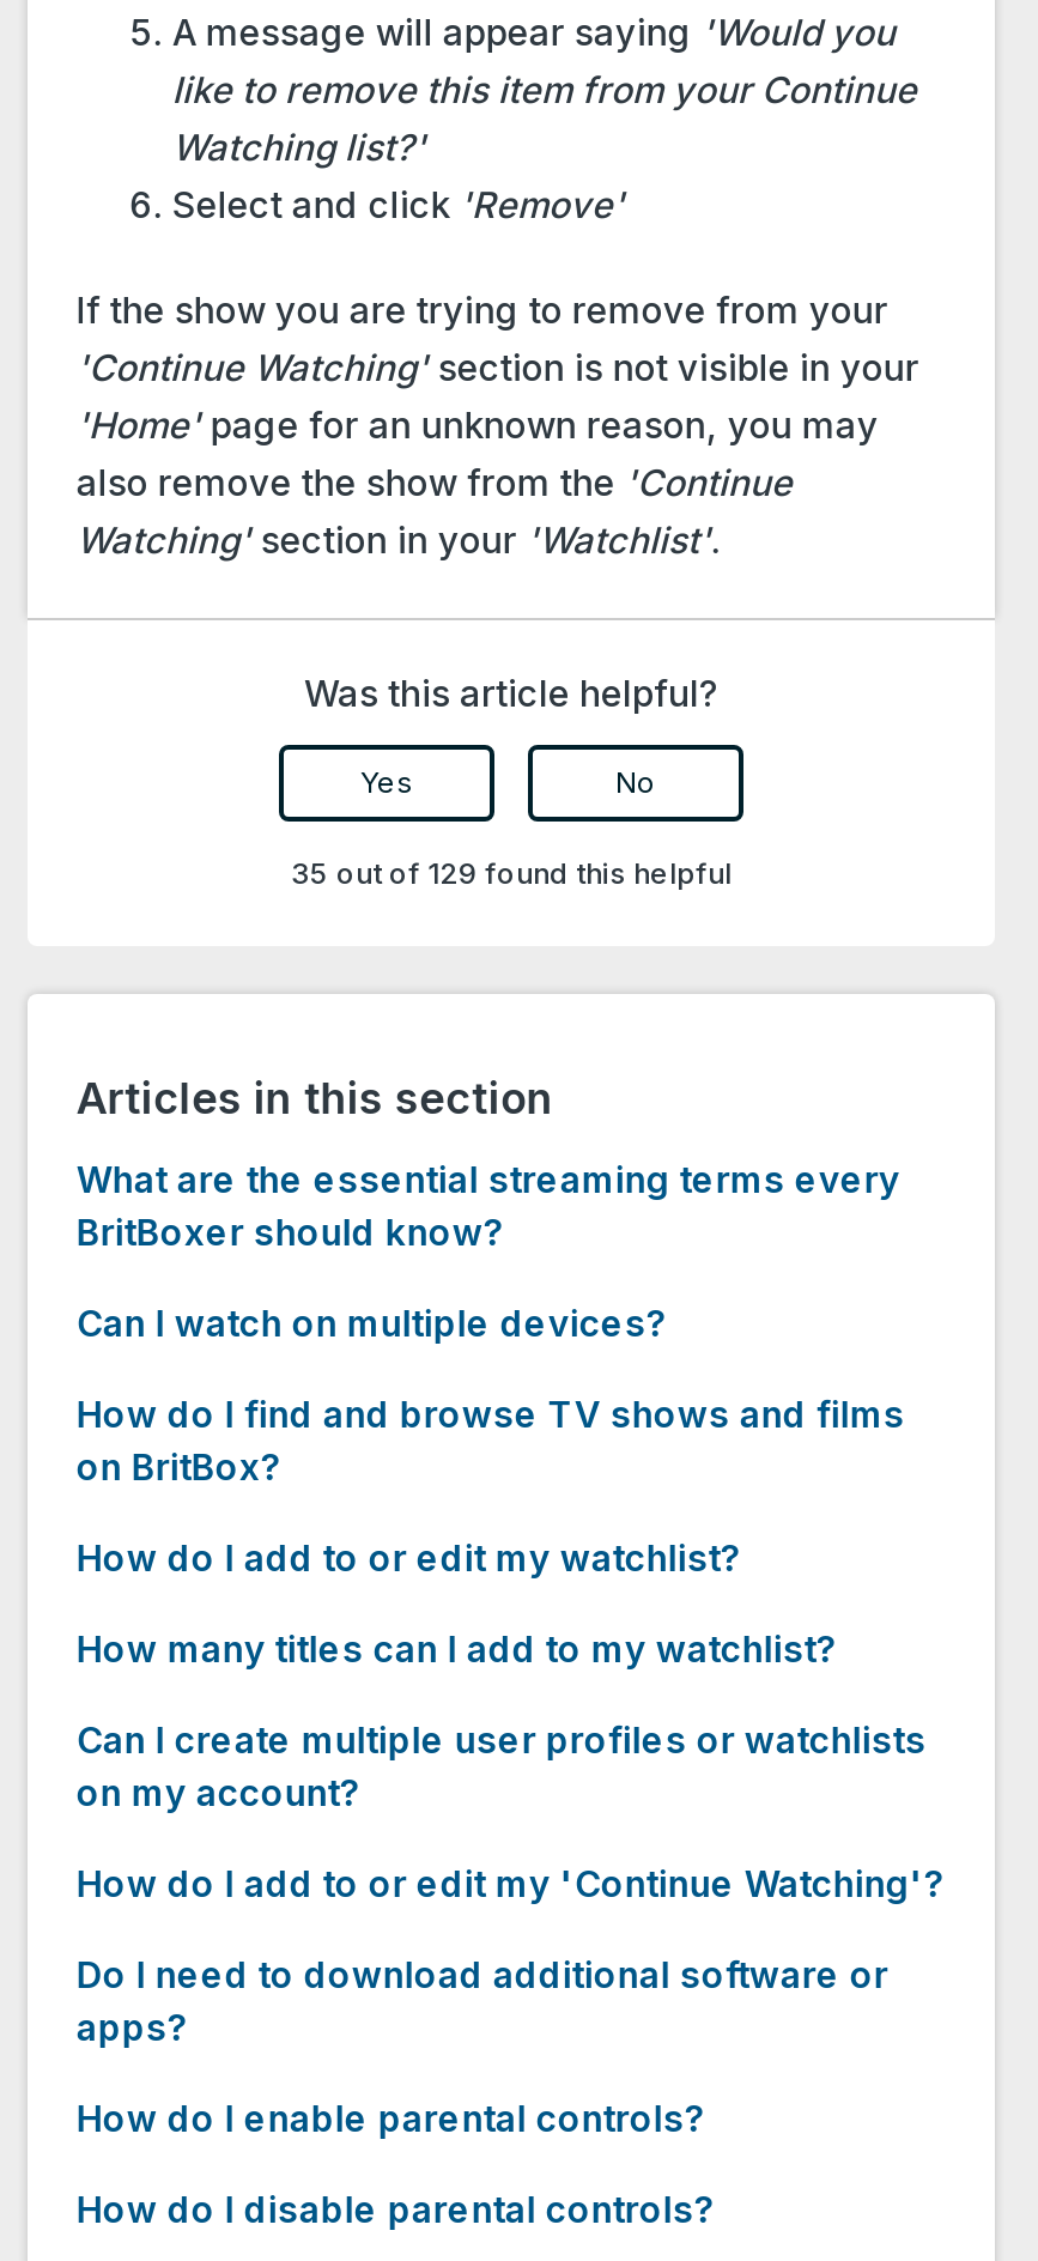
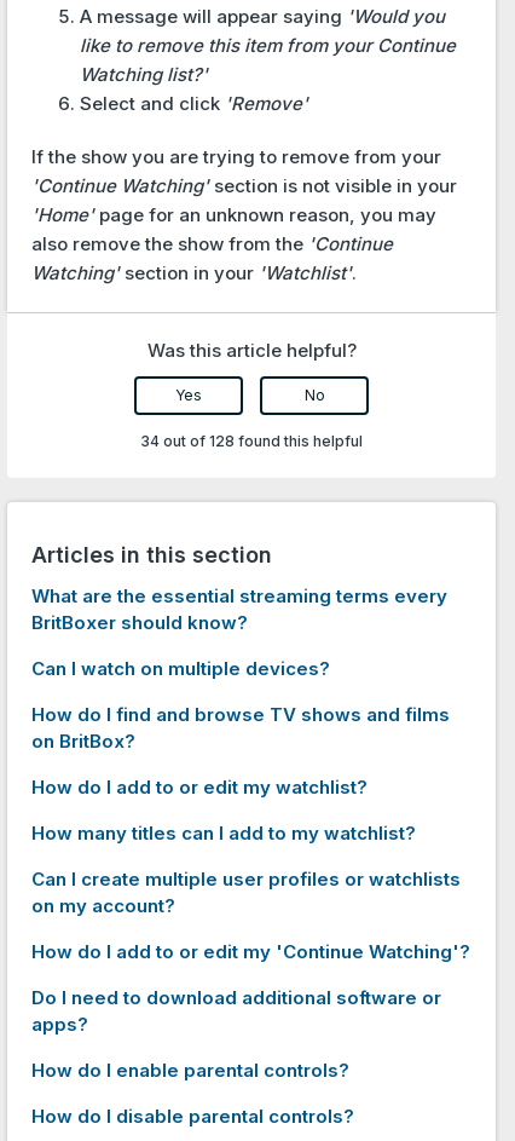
[291,856,732,892] 35 out of 129 found this helpful -> [140,432,363,451] 34 out of 128 found this helpful

